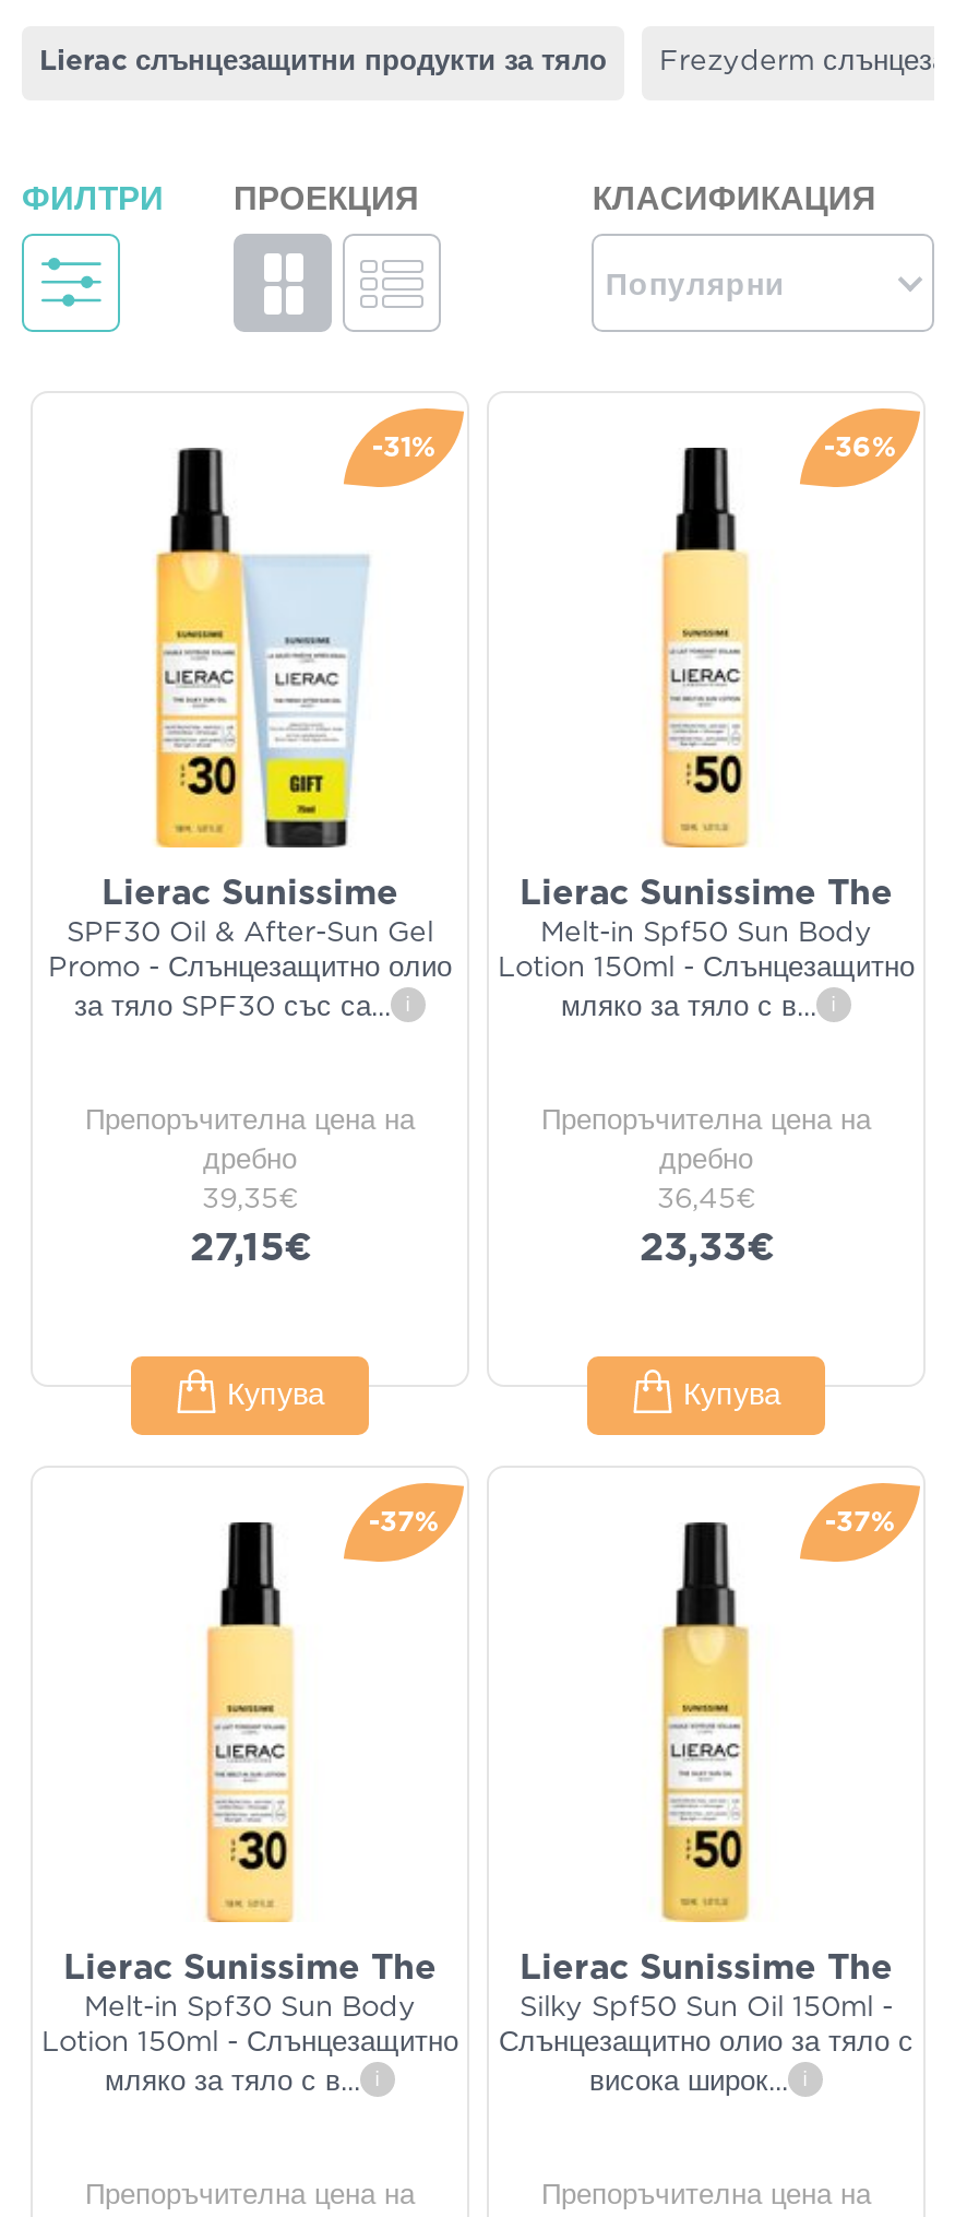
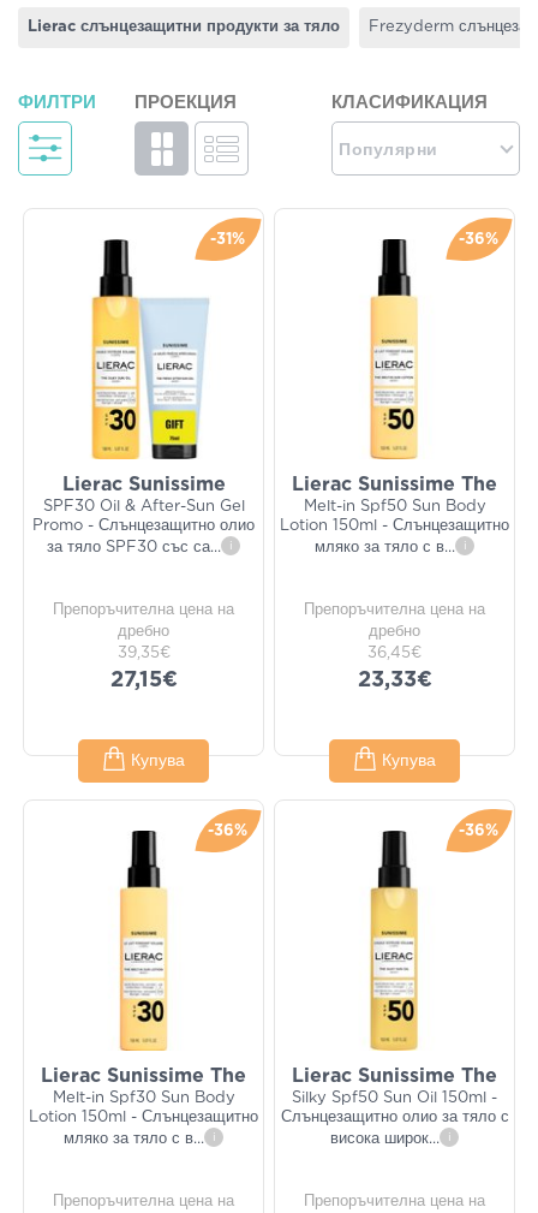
[369,1509,439,1538] -37% -> [208,823,248,839] -36%
[825,1509,895,1538] -37% -> [459,823,499,839] -36%

